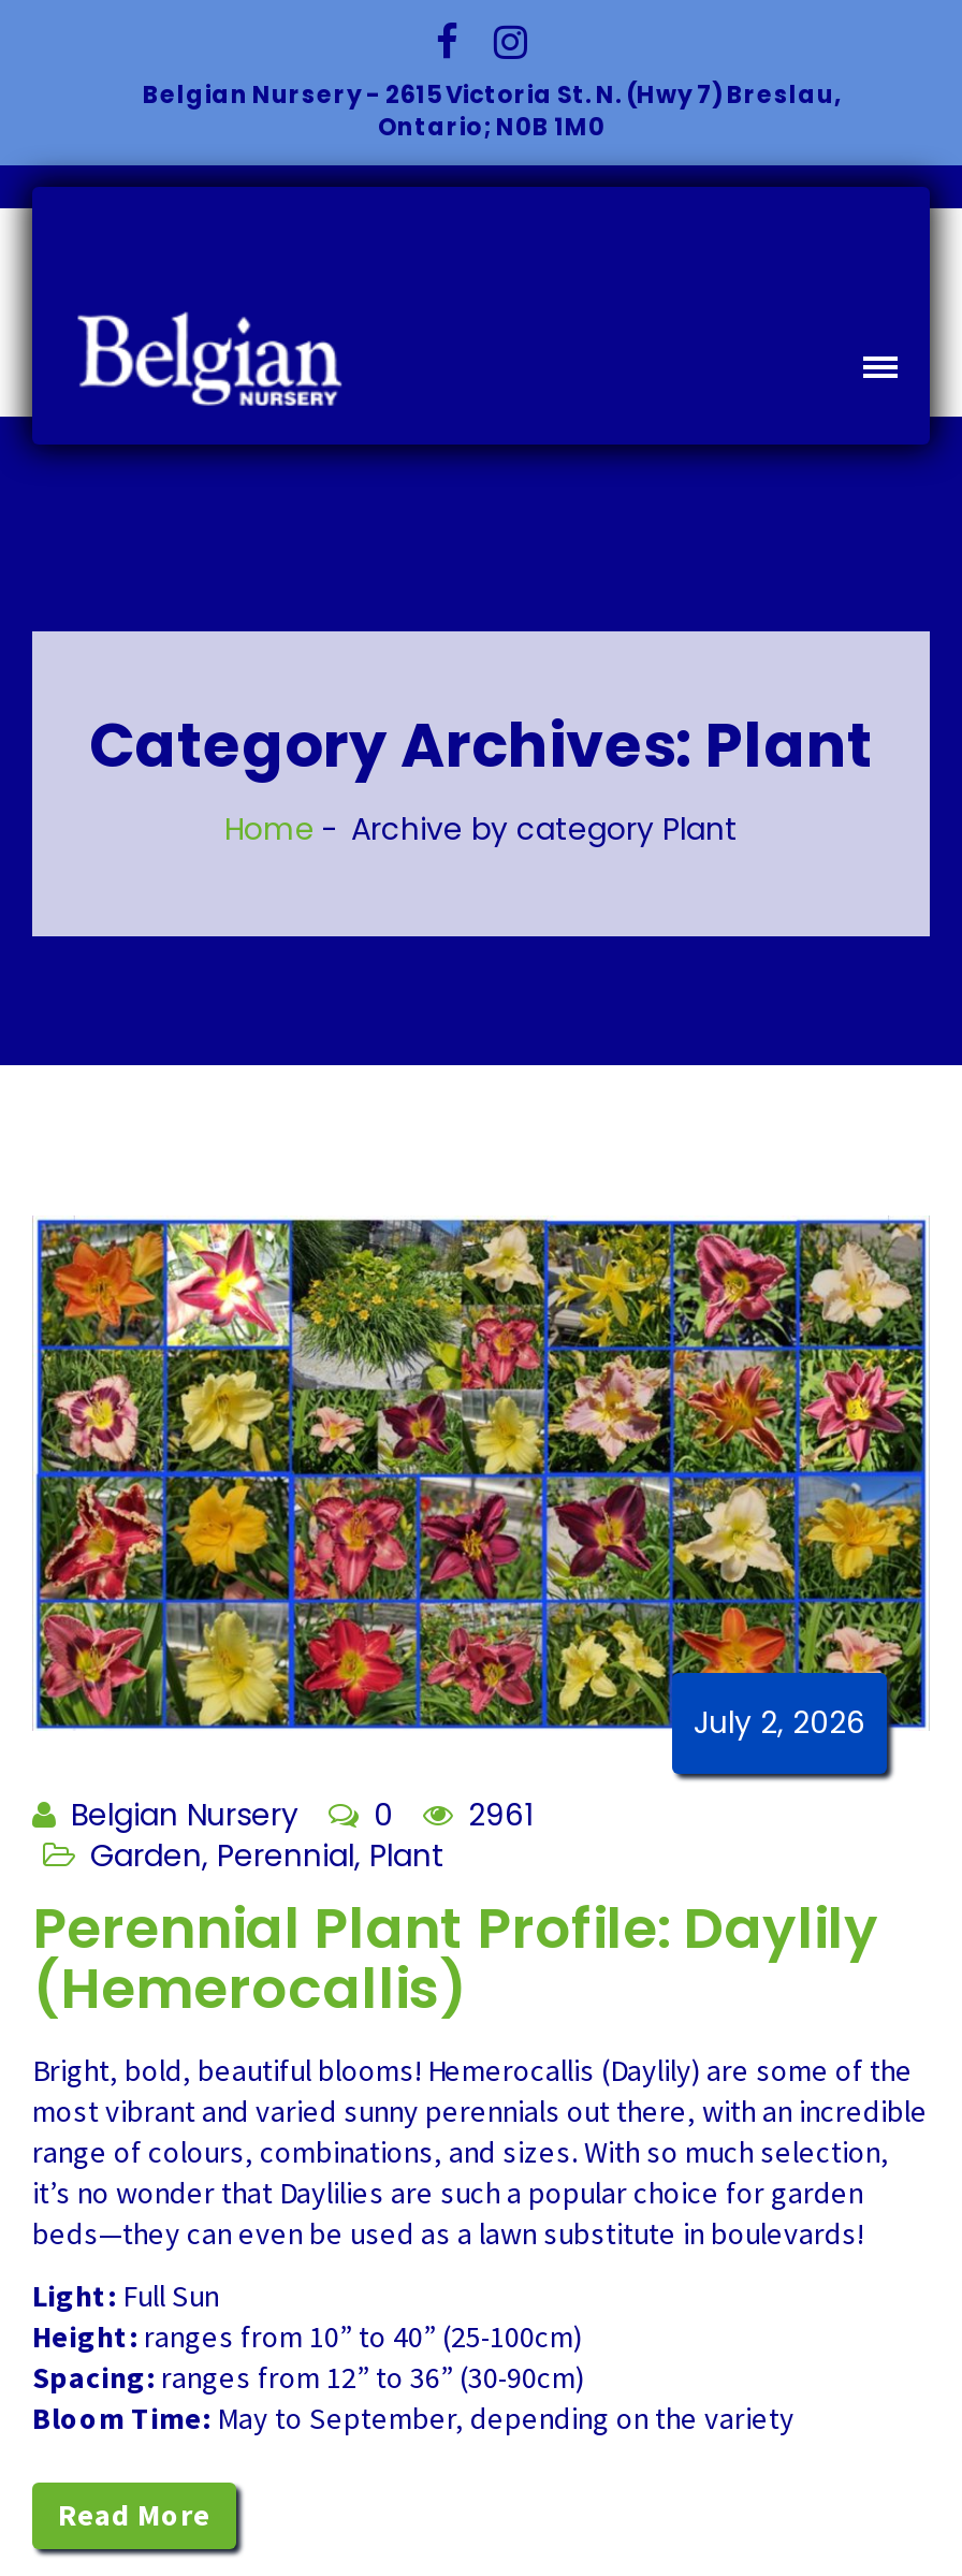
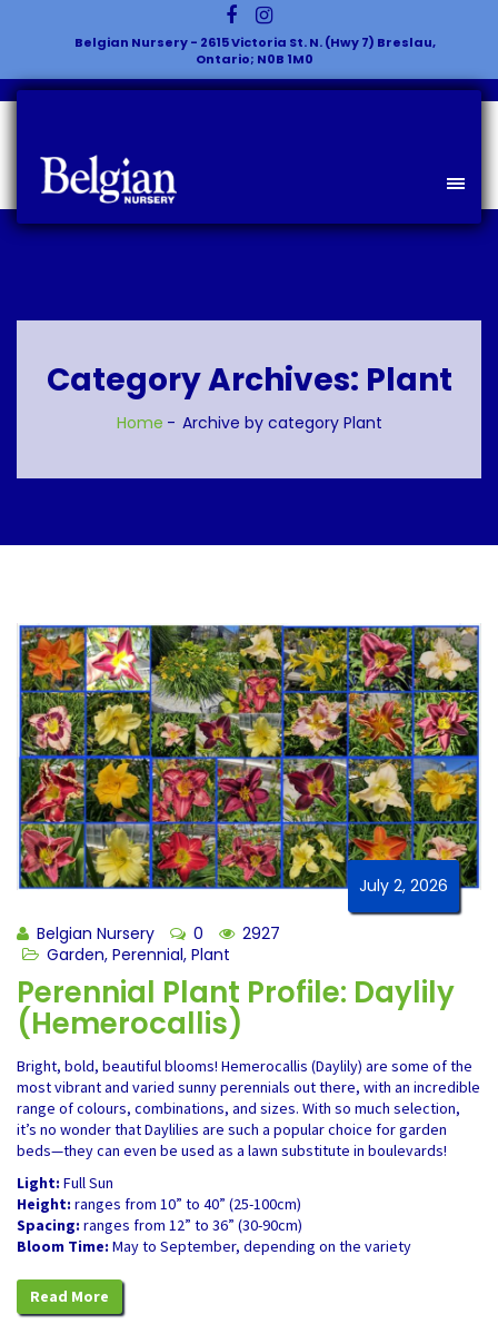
[62,1793,533,1836] Belgian Nursery 0 2961 -> [32,922,280,945] Belgian Nursery 0 2927

